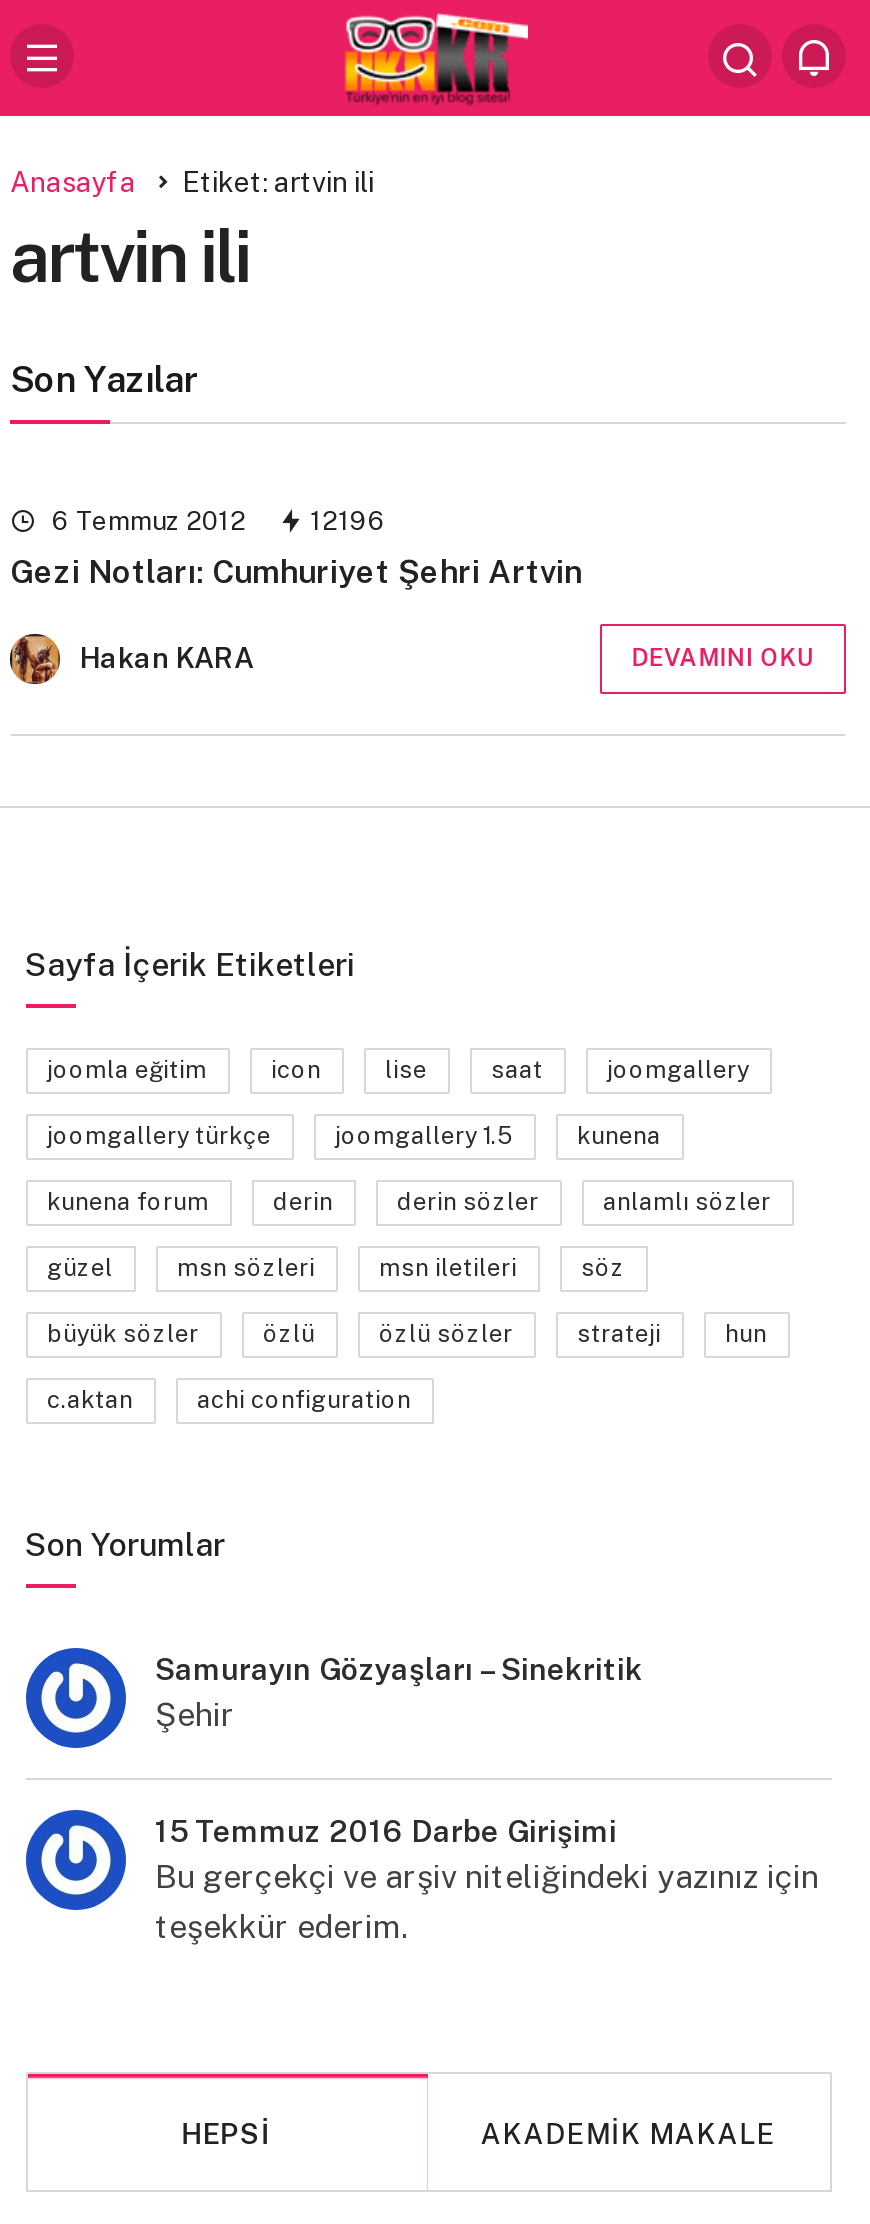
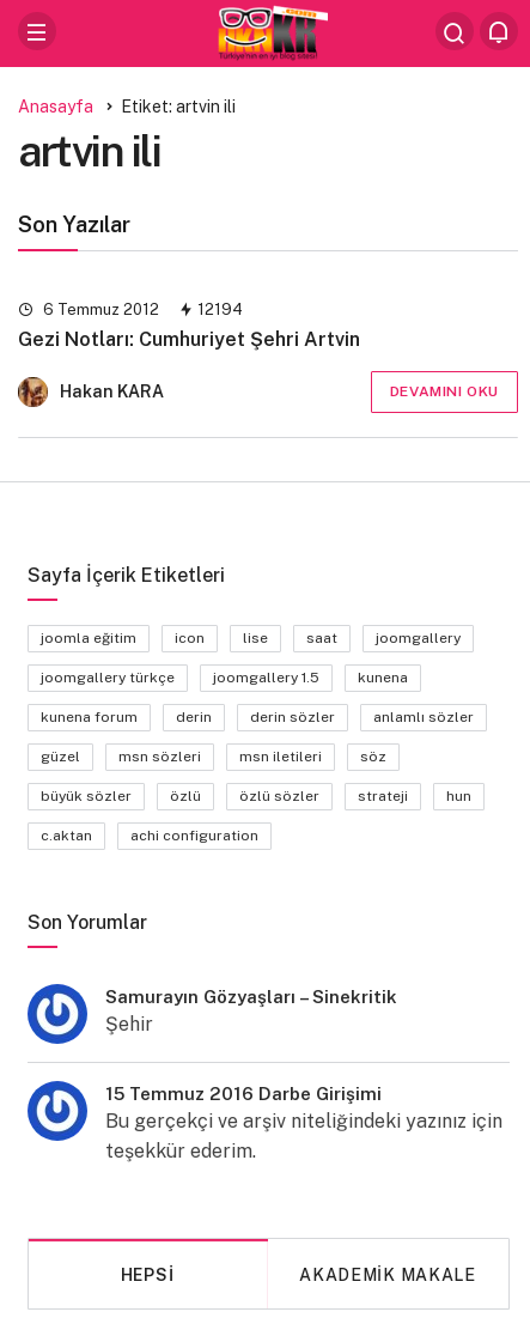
[46,506,386,536] 6 Temmuz 2012 12196 -> [39,300,243,318] 6 Temmuz 2012 12194

